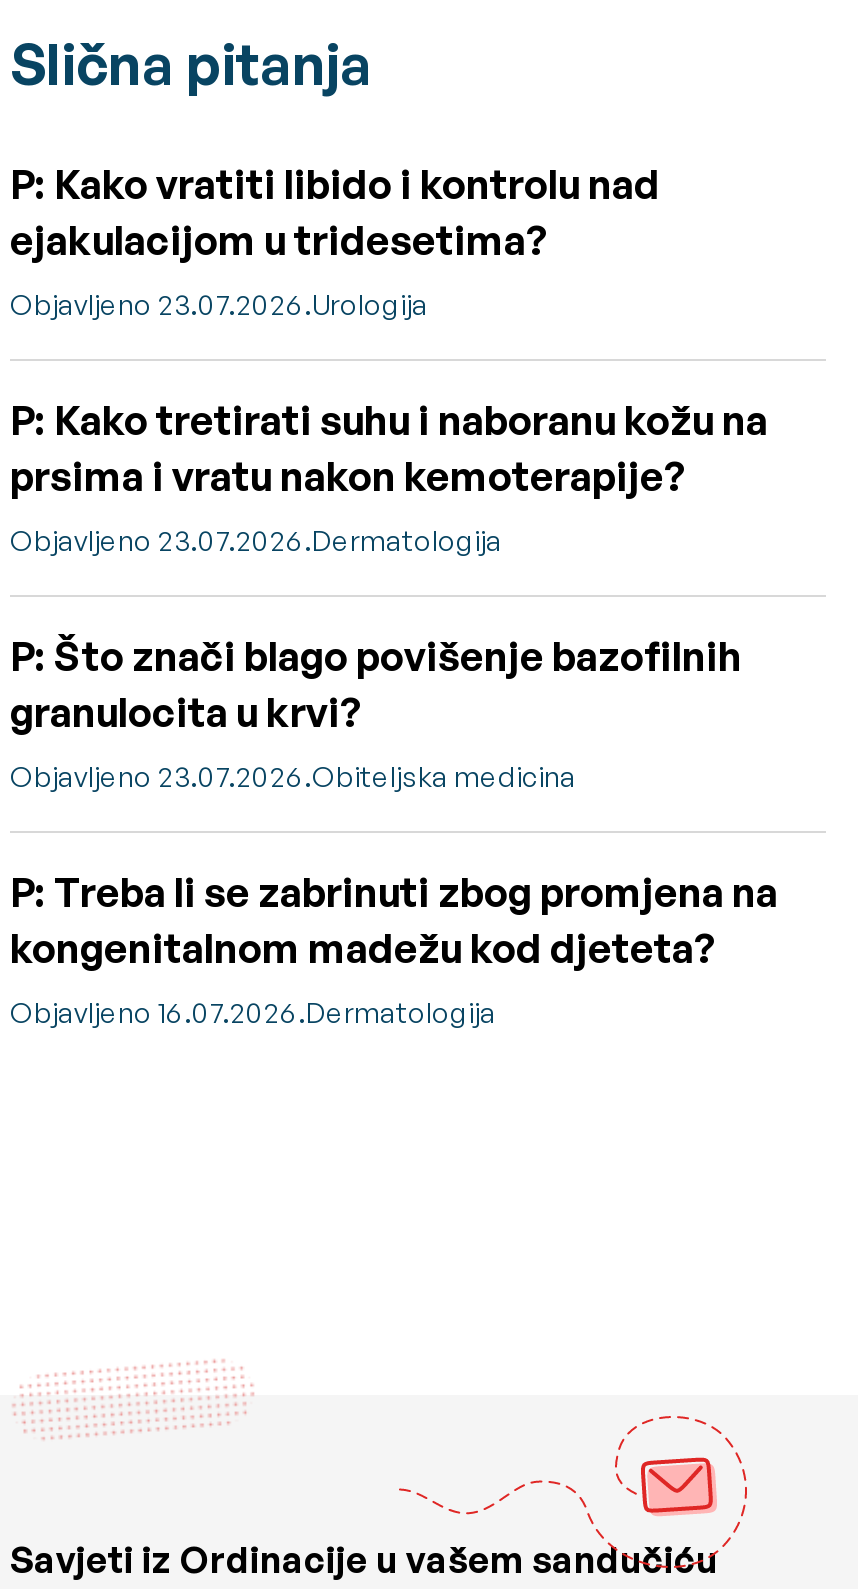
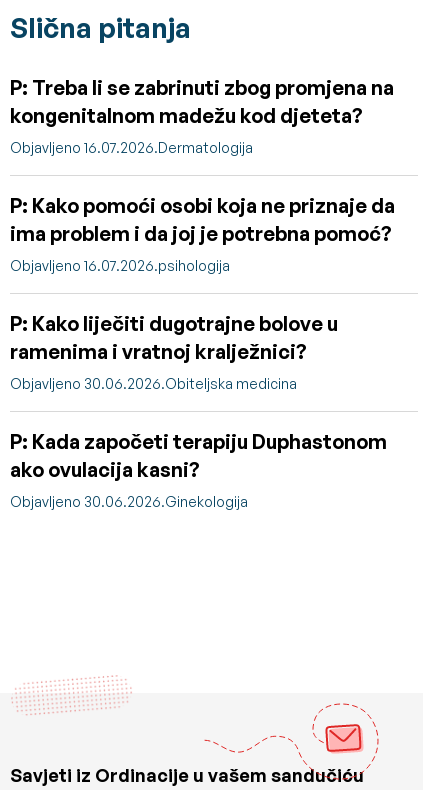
[10,159,768,793] P: Kako vratiti libido i kontrolu nad | ejakulacijom u tridesetima? | Objavljeno 23.07.2026. Urologija | P: Kako tretirati suhu i naboranu kožu na | prsima i vratu nakon kemoterapije? | Objavljeno 23.07.2026. Dermatologija | P: Što znači blago povišenje bazofilnih | granulocita u krvi? | Objavljeno 23.07.2026. Obiteljska medicina -> none
moved [10,867,778,1029] -> [10,75,394,156]: P: Treba li se zabrinuti zbog promjena na | kongenitalnom madežu kod djeteta? | Objavljeno 16.07.2026. Dermatologija
none -> [10,193,395,510] P: Kako pomoći osobi koja ne priznaje da | ima problem i da joj je potrebna pomoć? | Objavljeno 16.07.2026.psihologija | P: Kako liječiti dugotrajne bolove u | ramenima i vratnoj kralježnici? | Objavljeno 30.06.2026.Obiteljska medicina | P: Kada započeti terapiju Duphastonom | ako ovulacija kasni? | Objavljeno 30.06.2026.Ginekologija

